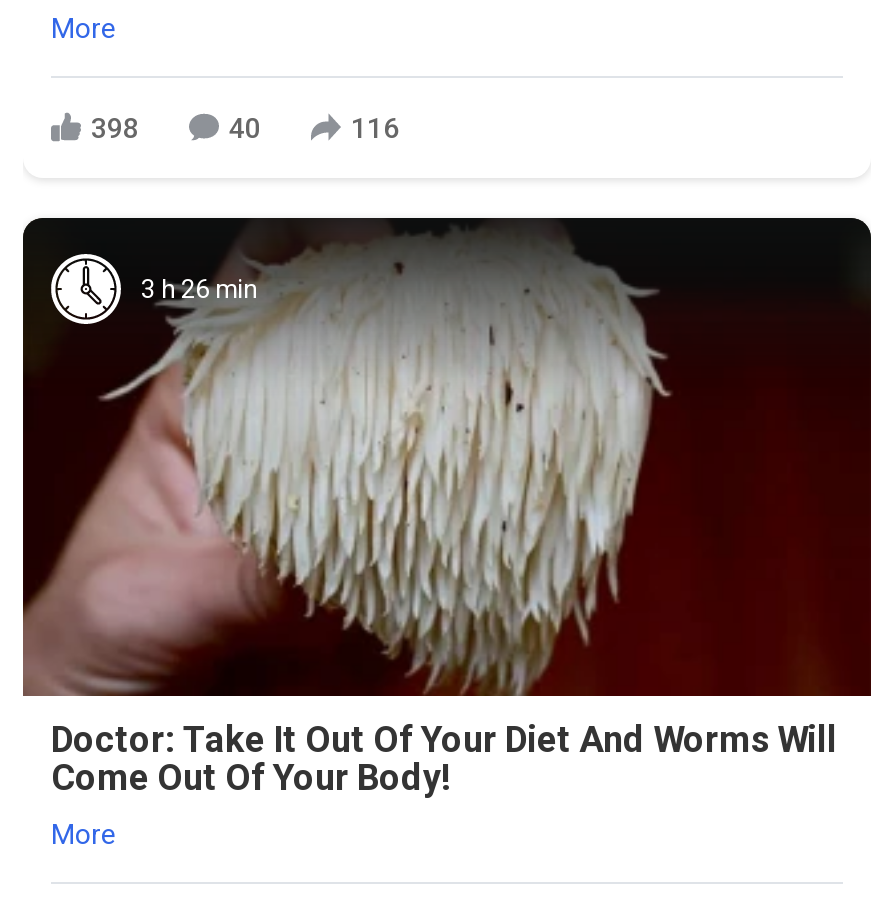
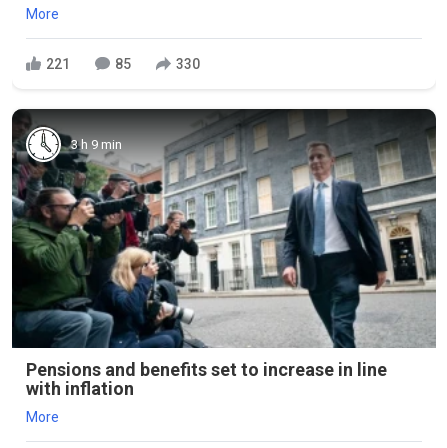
[91,111,399,143] 398 | 40 | 116 -> [46,55,200,71] 221 | 85 | 330
[21,222,873,698] [image] | 3 h 26 min -> [11,112,437,349] [image] | 3 h 9 min
[51,717,837,797] Doctor: Take It Out Of Your Diet And Worms Will | Come Out Of Your Body! -> [26,358,387,398] Pensions and benefits set to increase in line | with inflation

